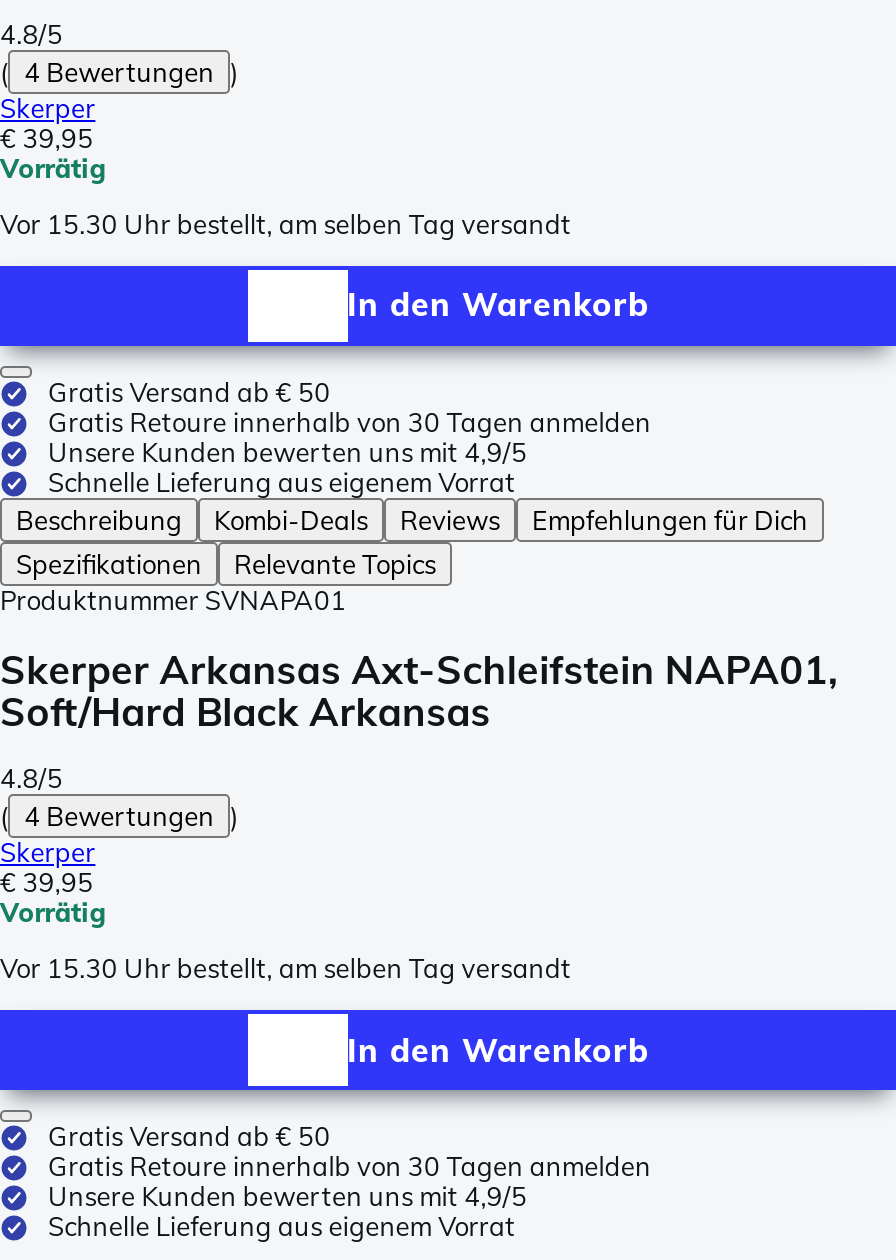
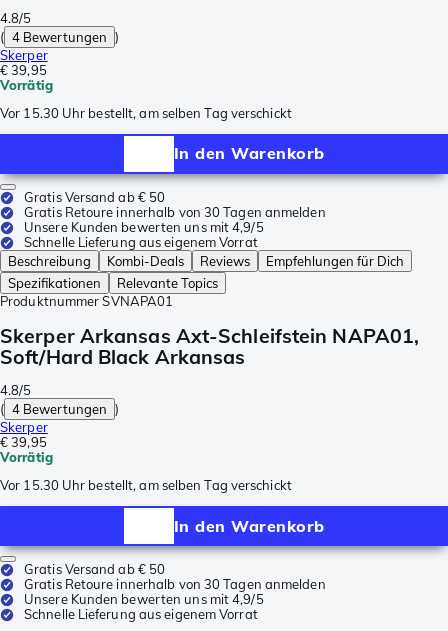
[0,208,571,240] Vor 15.30 Uhr bestellt, am selben Tag versandt -> [0,105,292,121] Vor 15.30 Uhr bestellt, am selben Tag verschickt
[0,952,571,984] Vor 15.30 Uhr bestellt, am selben Tag versandt -> [0,477,292,493] Vor 15.30 Uhr bestellt, am selben Tag verschickt

